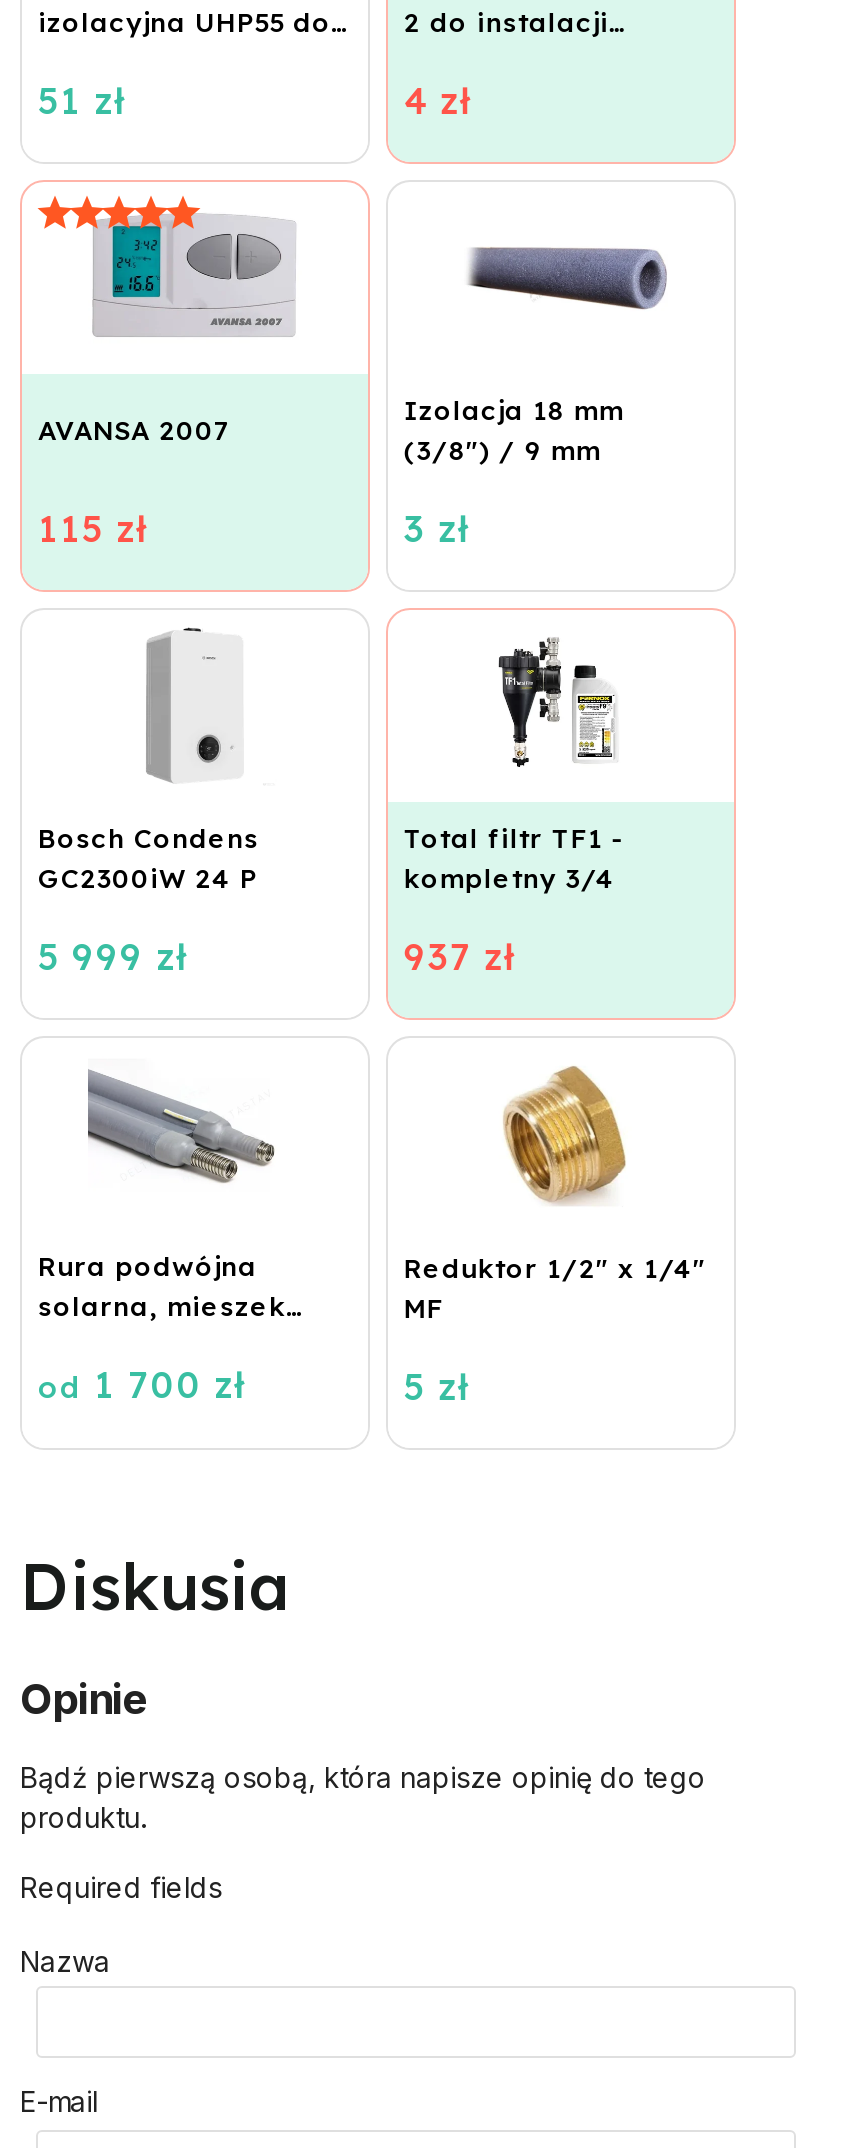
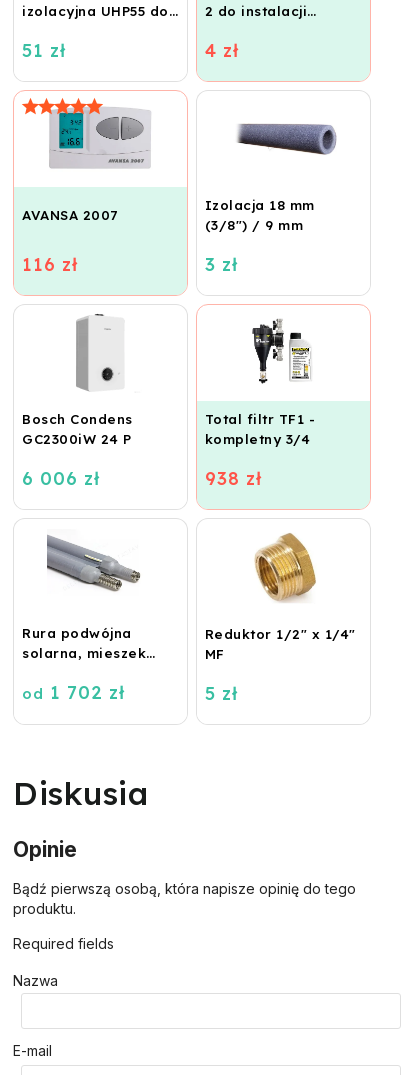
[38,506,148,552] 115 zł -> [22,253,78,276] 116 zł
[38,934,188,980] 5 999 zł -> [22,467,100,490] 6 006 zł
[404,934,516,980] 937 zł -> [205,467,262,490] 938 zł
[38,1362,246,1408] od 1 700 zł -> [22,681,125,704] od 1 702 zł

